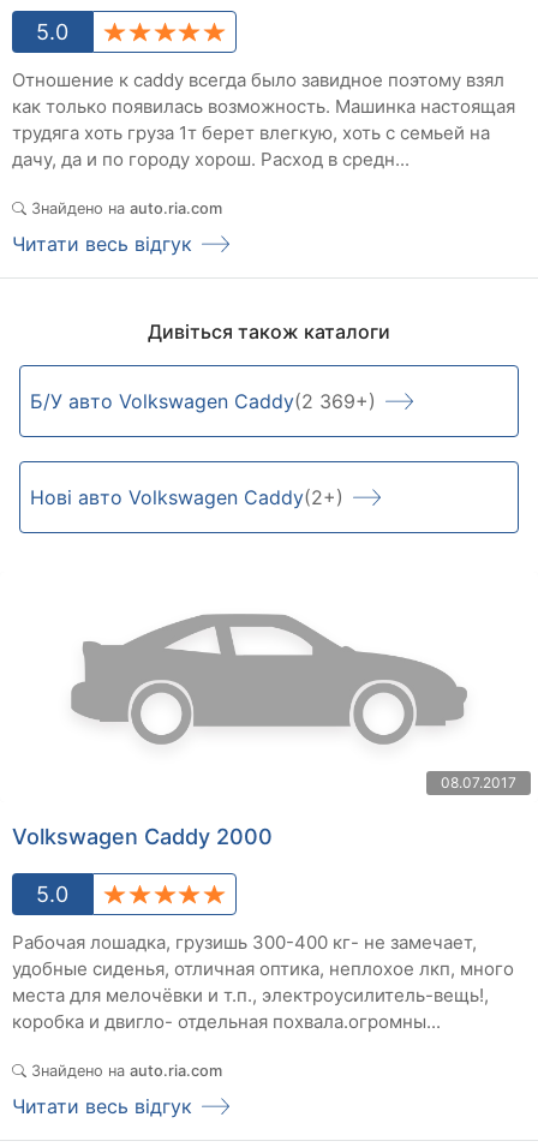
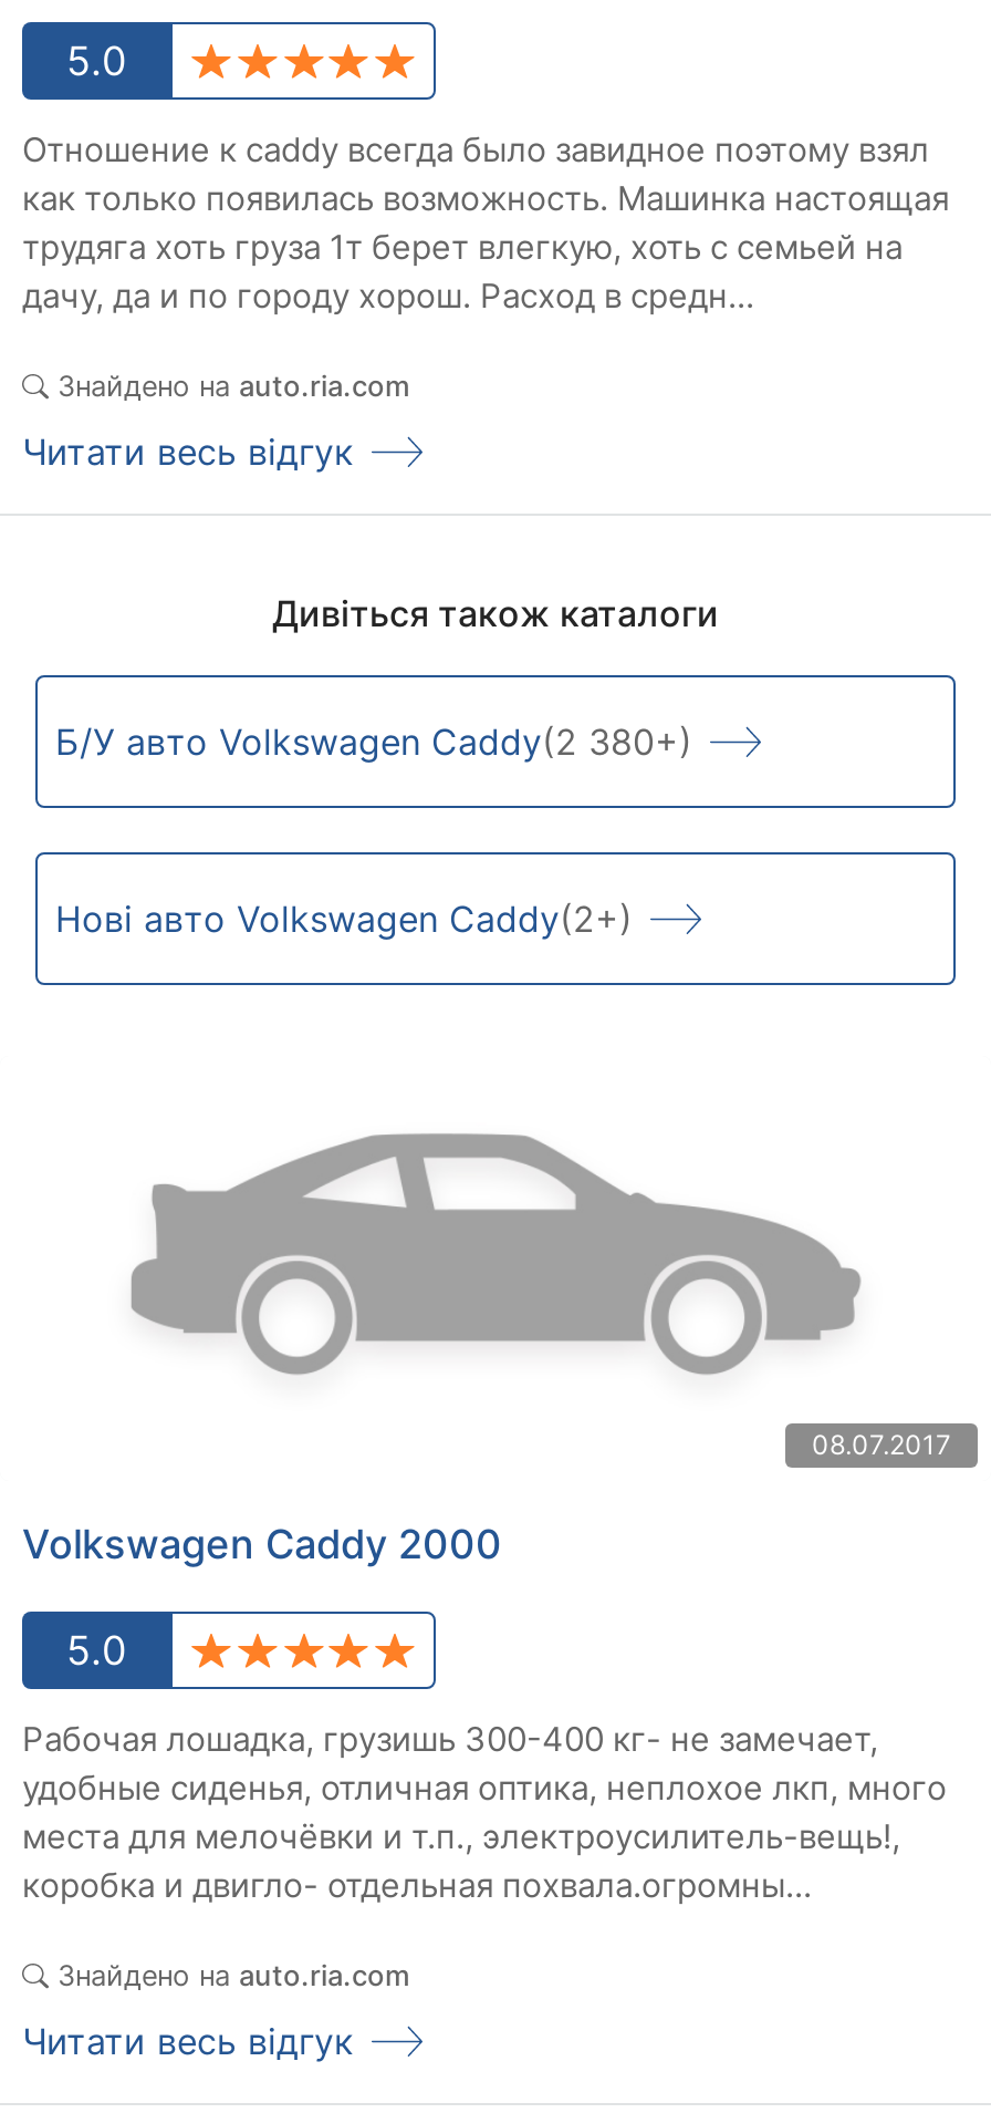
[30,389,376,413] Б/У авто Volkswagen Caddy(2 369+) -> [55,720,692,764] Б/У авто Volkswagen Caddy(2 380+)

